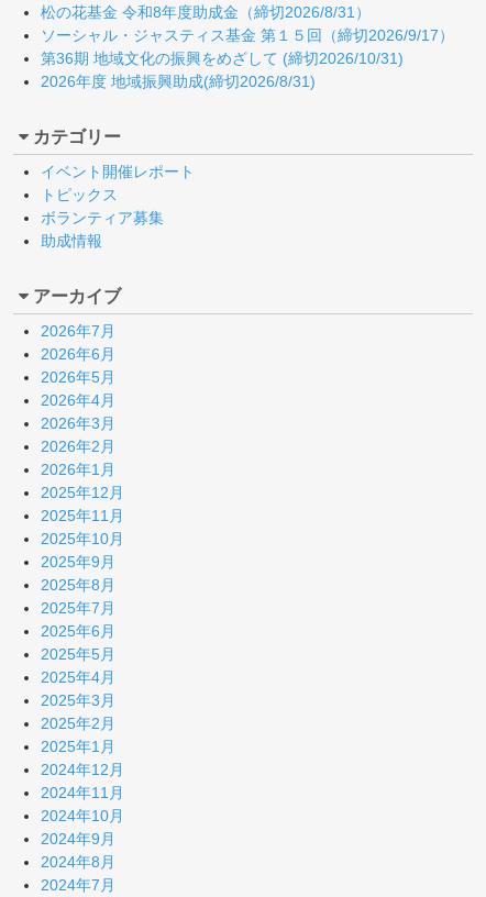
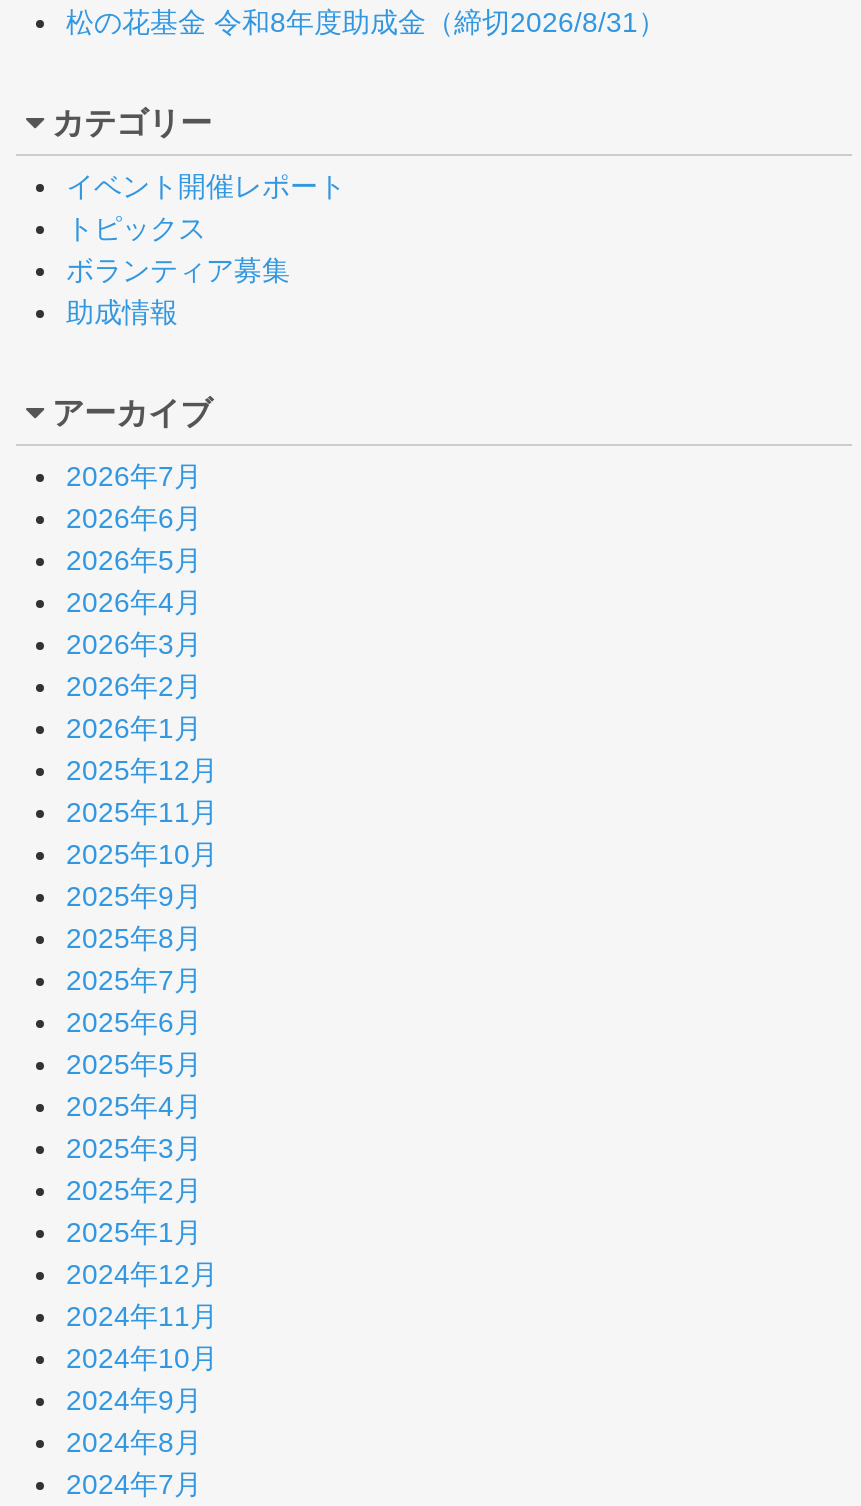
[41,27,454,90] ソーシャル・ジャスティス基金 第１５回（締切2026/9/17） | 第36期 地域文化の振興をめざして (締切2026/10/31) | 2026年度 地域振興助成(締切2026/8/31) -> none

